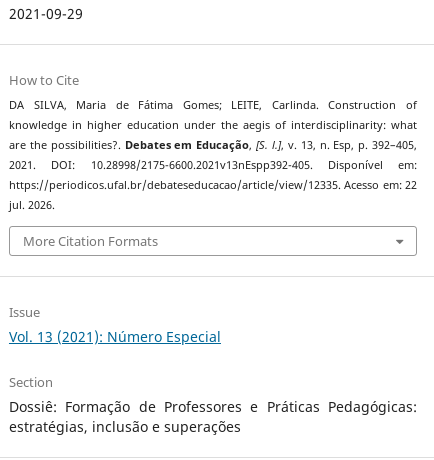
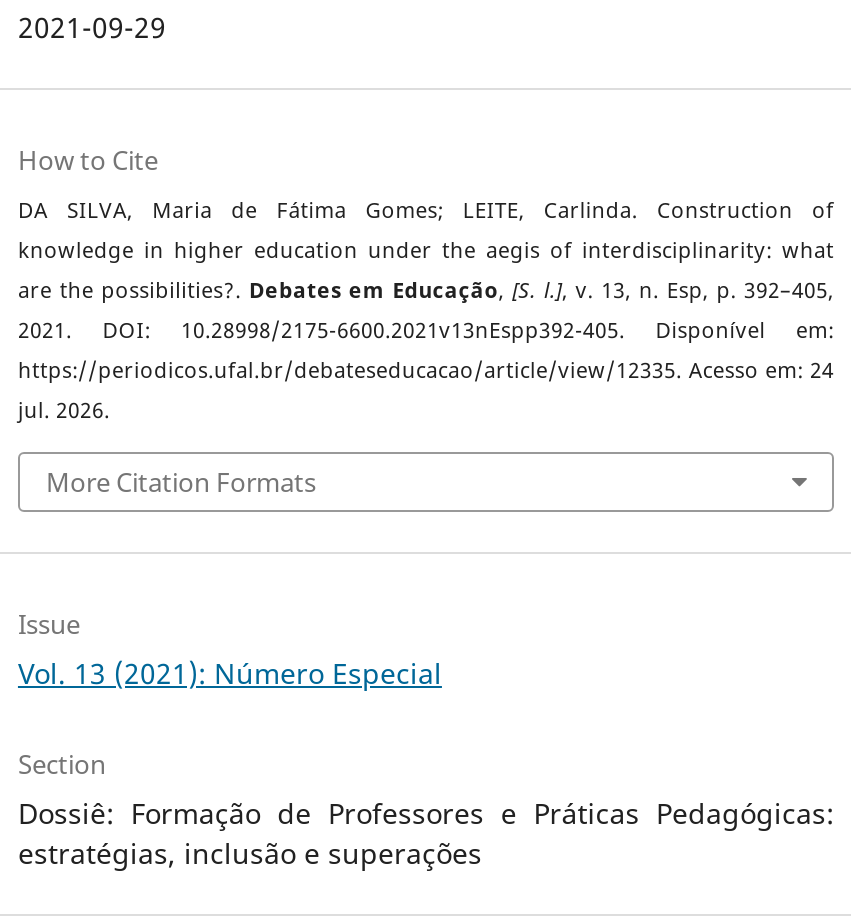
[9,178,417,192] https://periodicos.ufal.br/debateseducacao/article/view/12335. Acesso em: 22 -> [18,356,834,384] https://periodicos.ufal.br/debateseducacao/article/view/12335. Acesso em: 24

